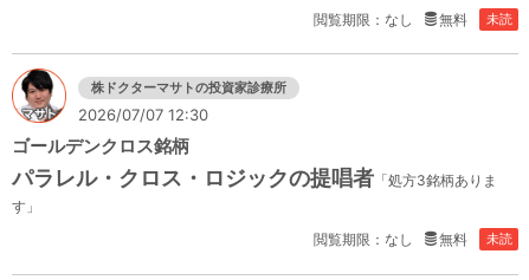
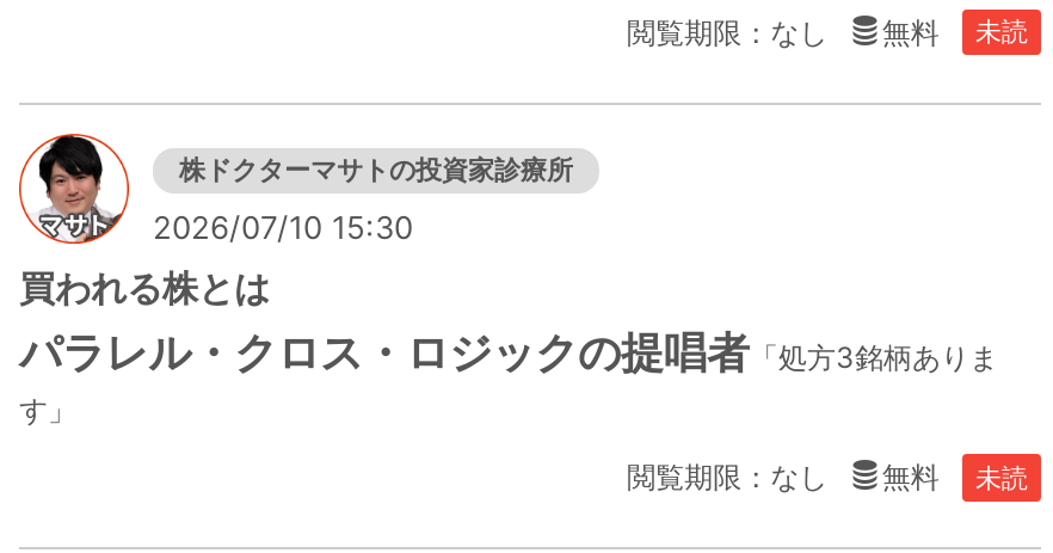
[12,106,208,157] 2026/07/07 12:30 | ゴールデンクロス銘柄 -> [19,208,413,311] 2026/07/10 15:30 | 買われる株とは

